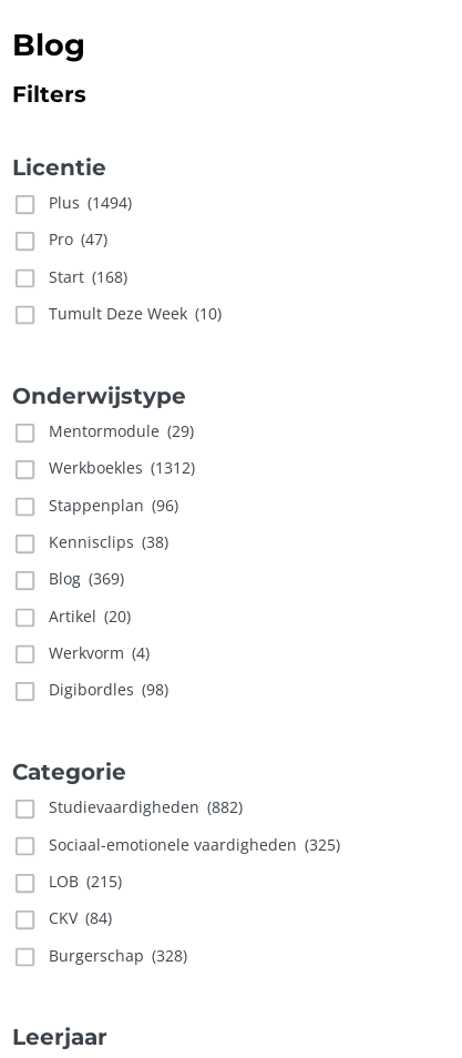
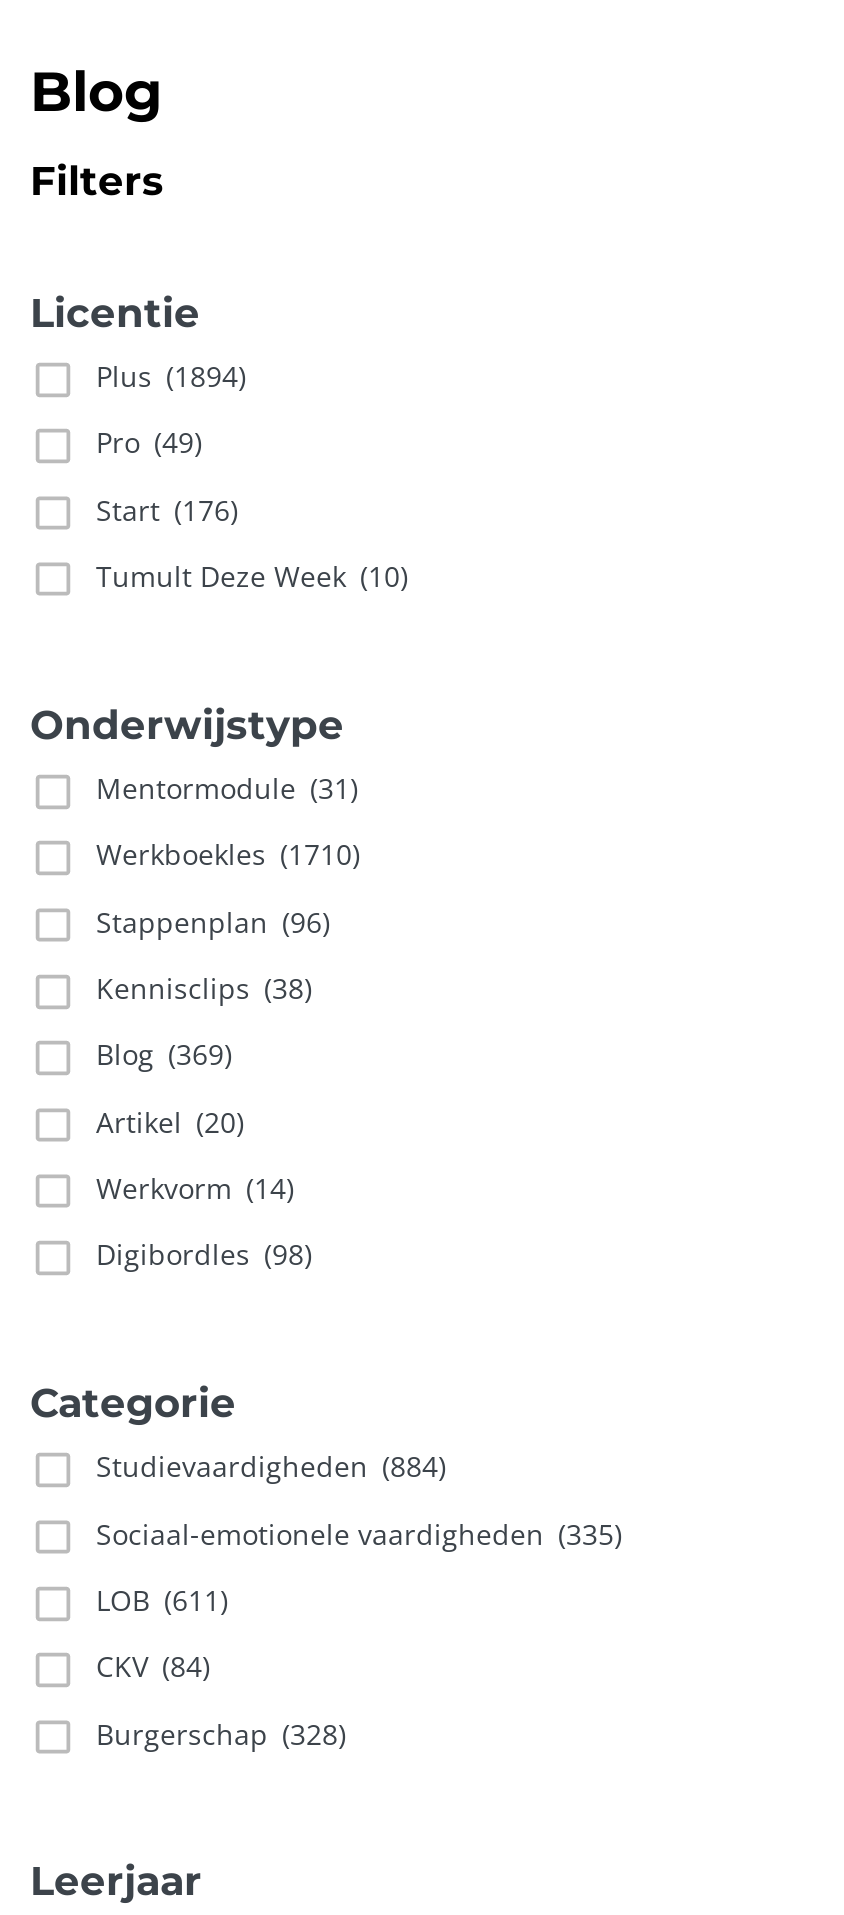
[49,192,132,213] Plus (1494) -> [96,357,246,395] Plus (1894)
[49,229,107,250] Pro (47) -> [96,424,202,462] Pro (49)
[49,266,127,287] Start (168) -> [96,490,238,528] Start (176)
[49,421,194,442] Mentormodule (29) -> [96,769,358,807] Mentormodule (31)
[49,457,195,479] Werkboekles (1312) -> [96,836,360,874] Werkboekles (1710)
[49,642,150,663] Werkvorm (4) -> [96,1169,294,1207] Werkvorm (14)
[49,797,243,818] Studievaardigheden (882) -> [96,1448,446,1486] Studievaardigheden (884)
[49,834,340,855] Sociaal-emotionele vaardigheden (325) -> [96,1514,622,1552] Sociaal-emotionele vaardigheden (335)
[49,871,122,892] LOB (215) -> [96,1581,228,1619] LOB (611)

